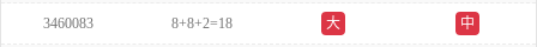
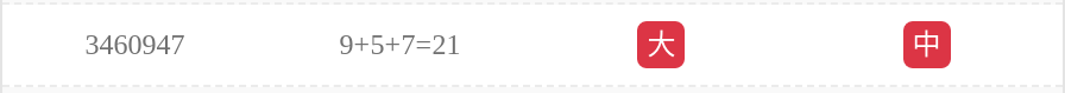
[43,15,93,32] 3460083 -> [85,28,185,61] 3460947
[171,15,232,32] 8+8+2=18 -> [339,28,461,61] 9+5+7=21

